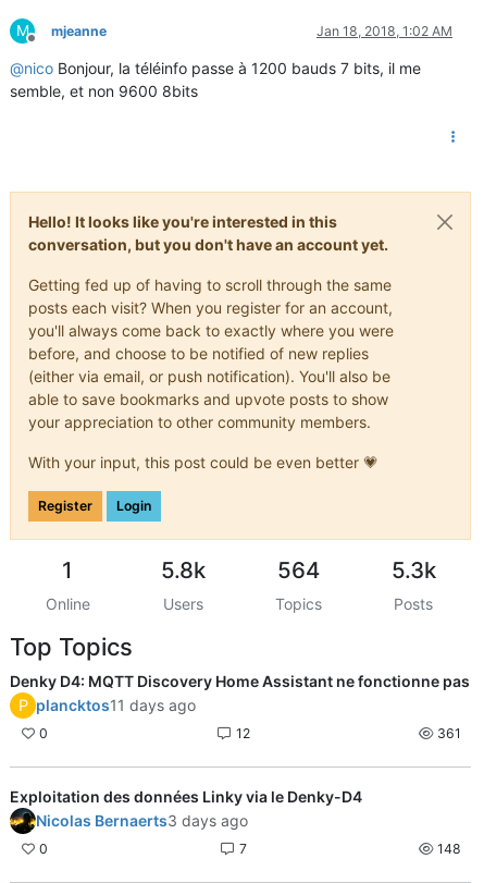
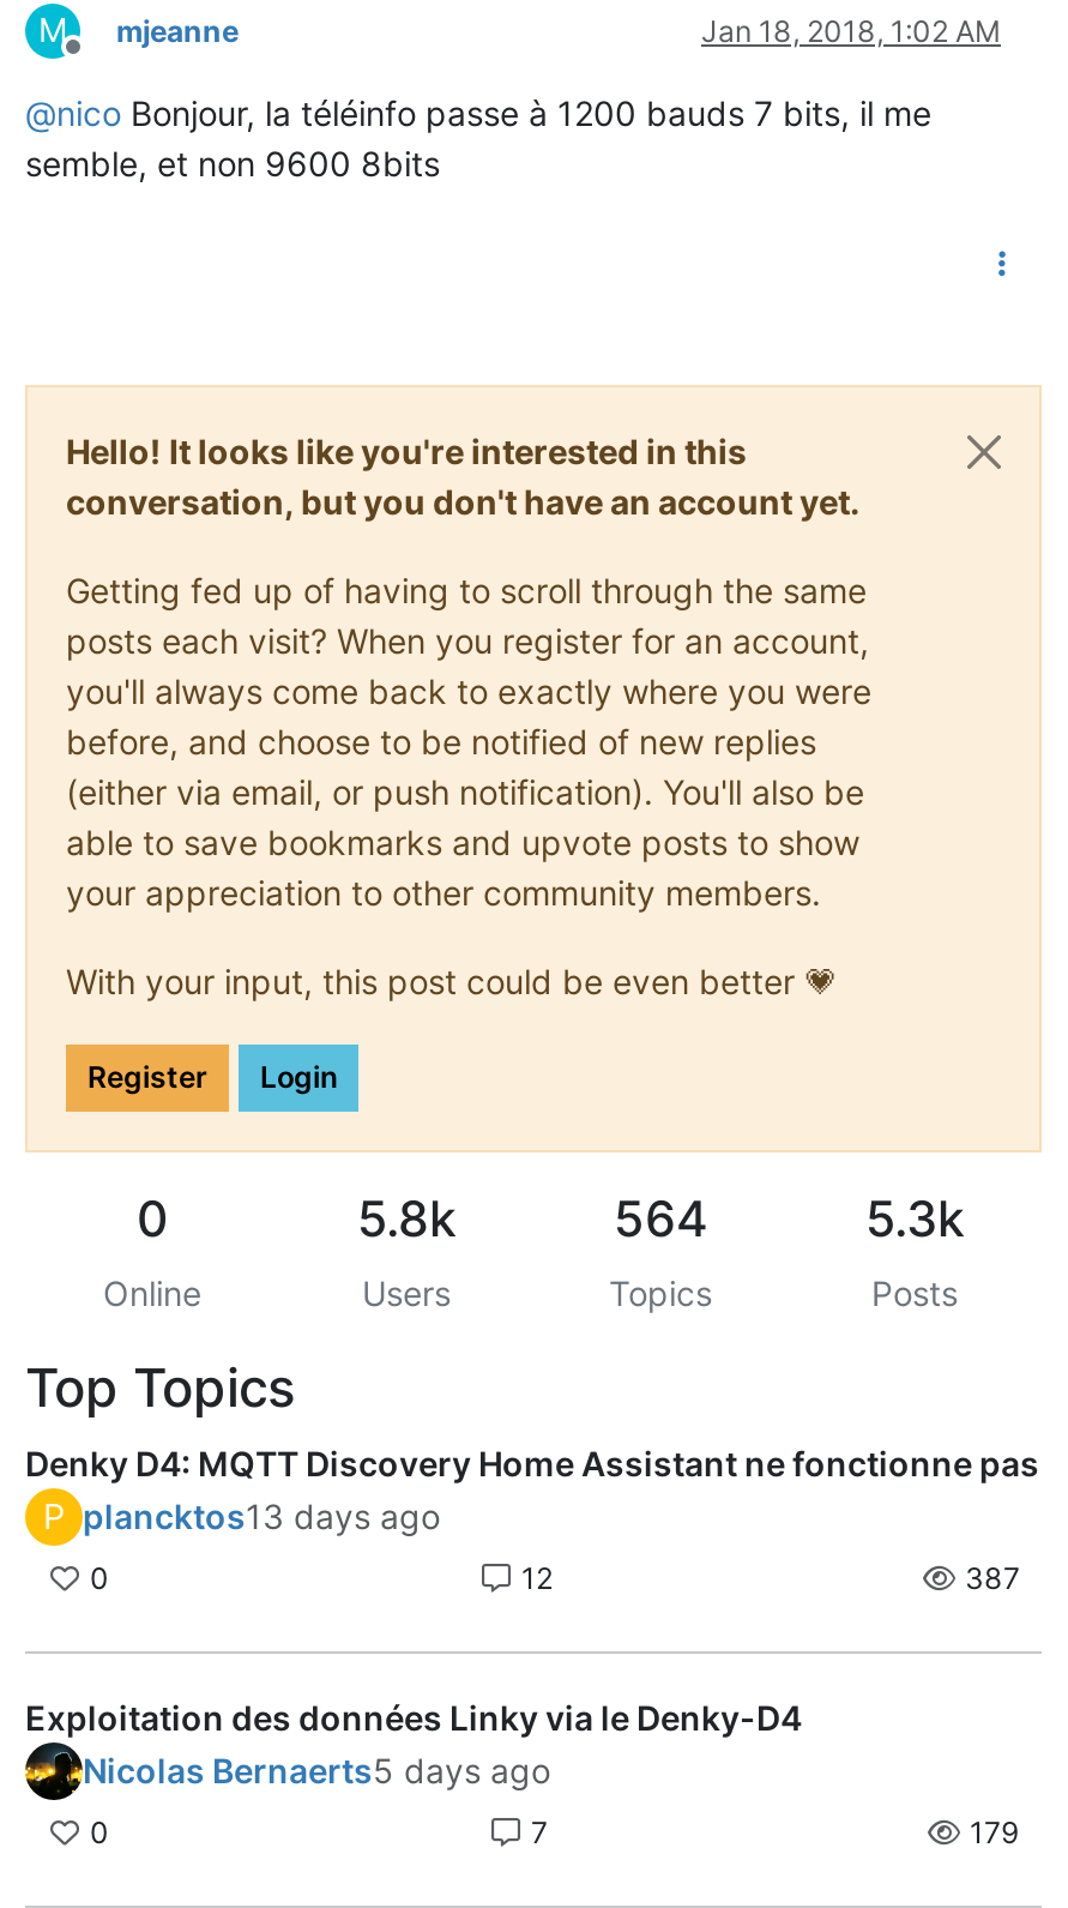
[62,556,73,583] 1 -> [137,1188,168,1248] 0
[18,696,196,714] P plancktos11 days ago -> [43,1495,440,1536] P plancktos13 days ago
[434,725,461,741] 361 -> [958,1560,1020,1596] 387
[36,811,248,829] Nicolas Bernaerts3 days ago -> [83,1749,550,1790] Nicolas Bernaerts5 days ago
[434,840,461,857] 148 -> [963,1814,1020,1850] 179

